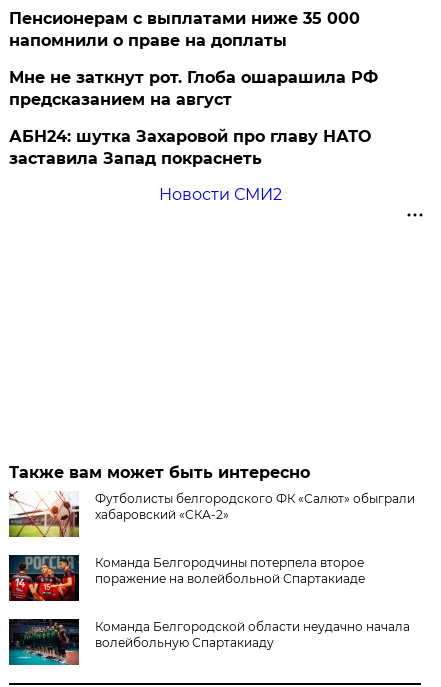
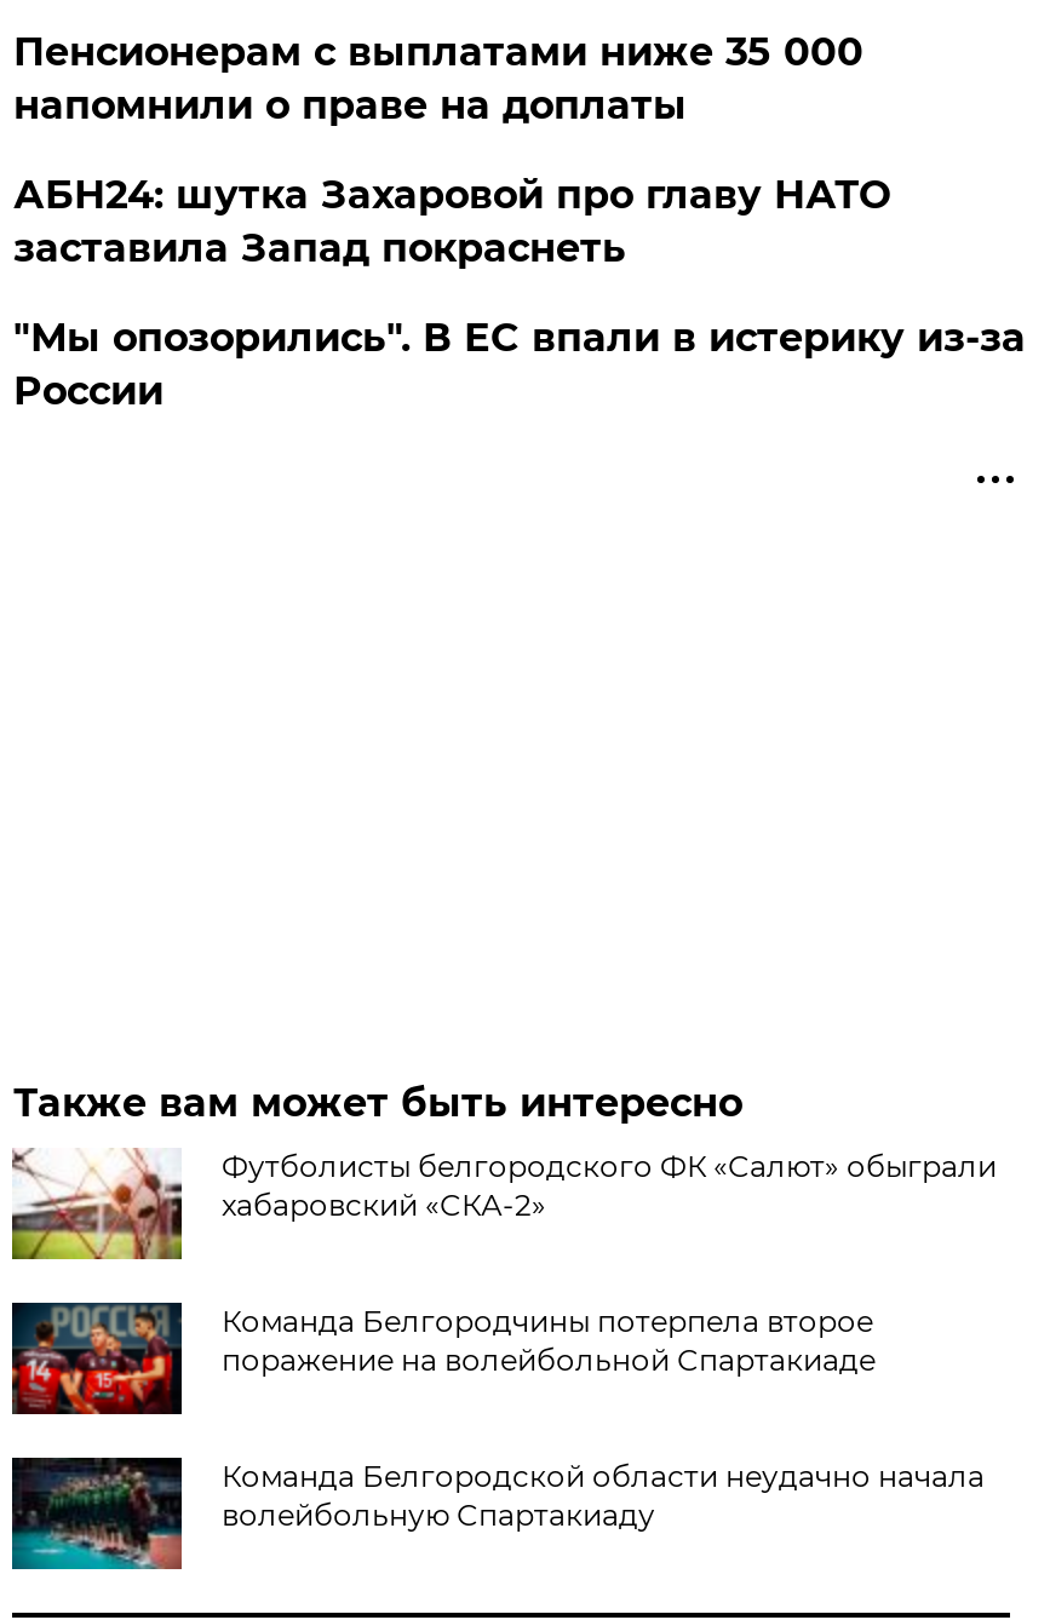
[9,68,378,109] Мне не заткнут рот. Глоба ошарашила РФ | предсказанием на август -> none
moved [9,127,371,168] -> [13,172,890,271]: АБН24: шутка Захаровой про главу НАТО | заставила Запад покраснеть
[159,185,282,204] Новости СМИ2 -> [13,315,1026,414] "Мы опозорились". В ЕС впали в истерику из-за | России

